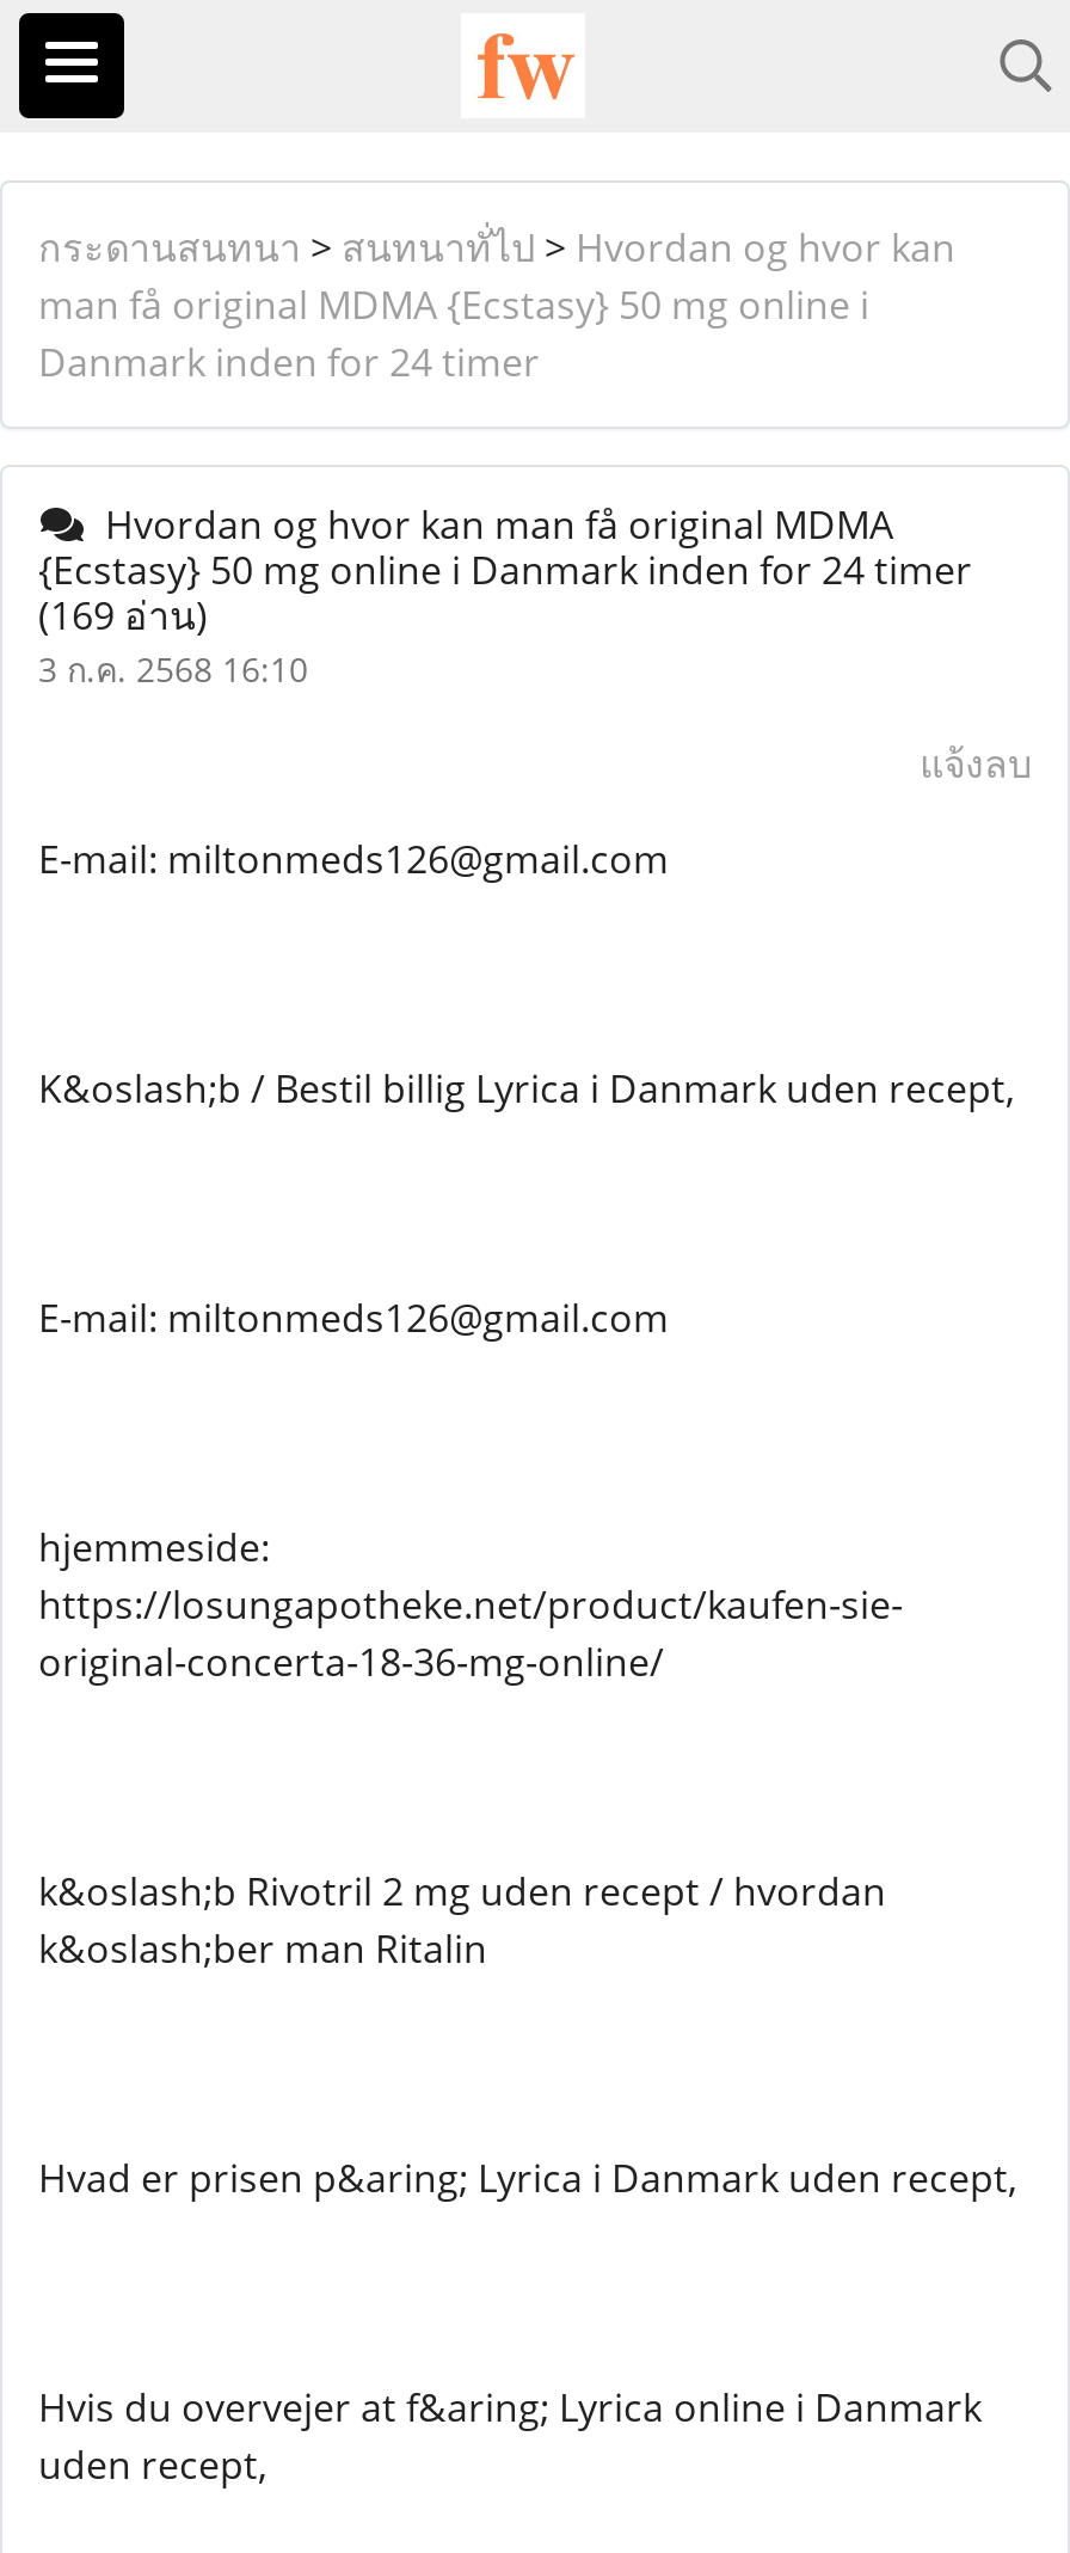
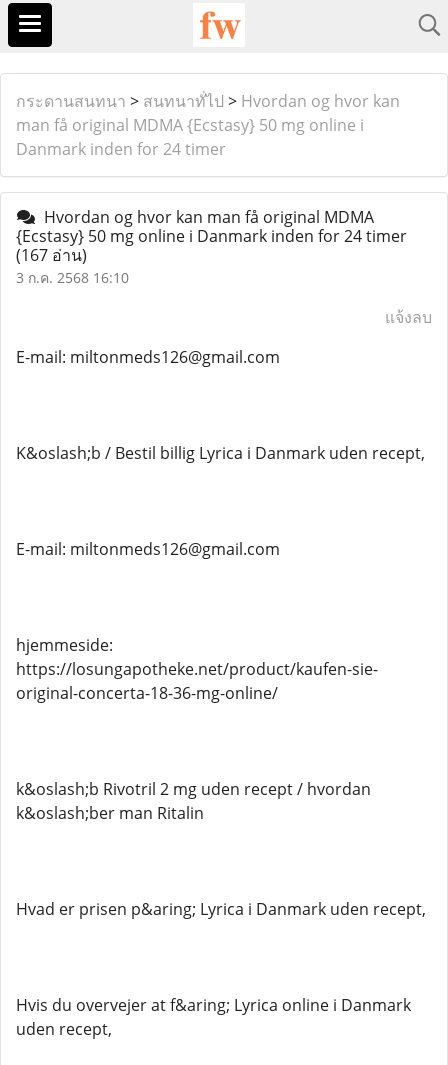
[38,589,208,642] (169 อ่าน) -> [16,244,87,266] (167 อ่าน)

